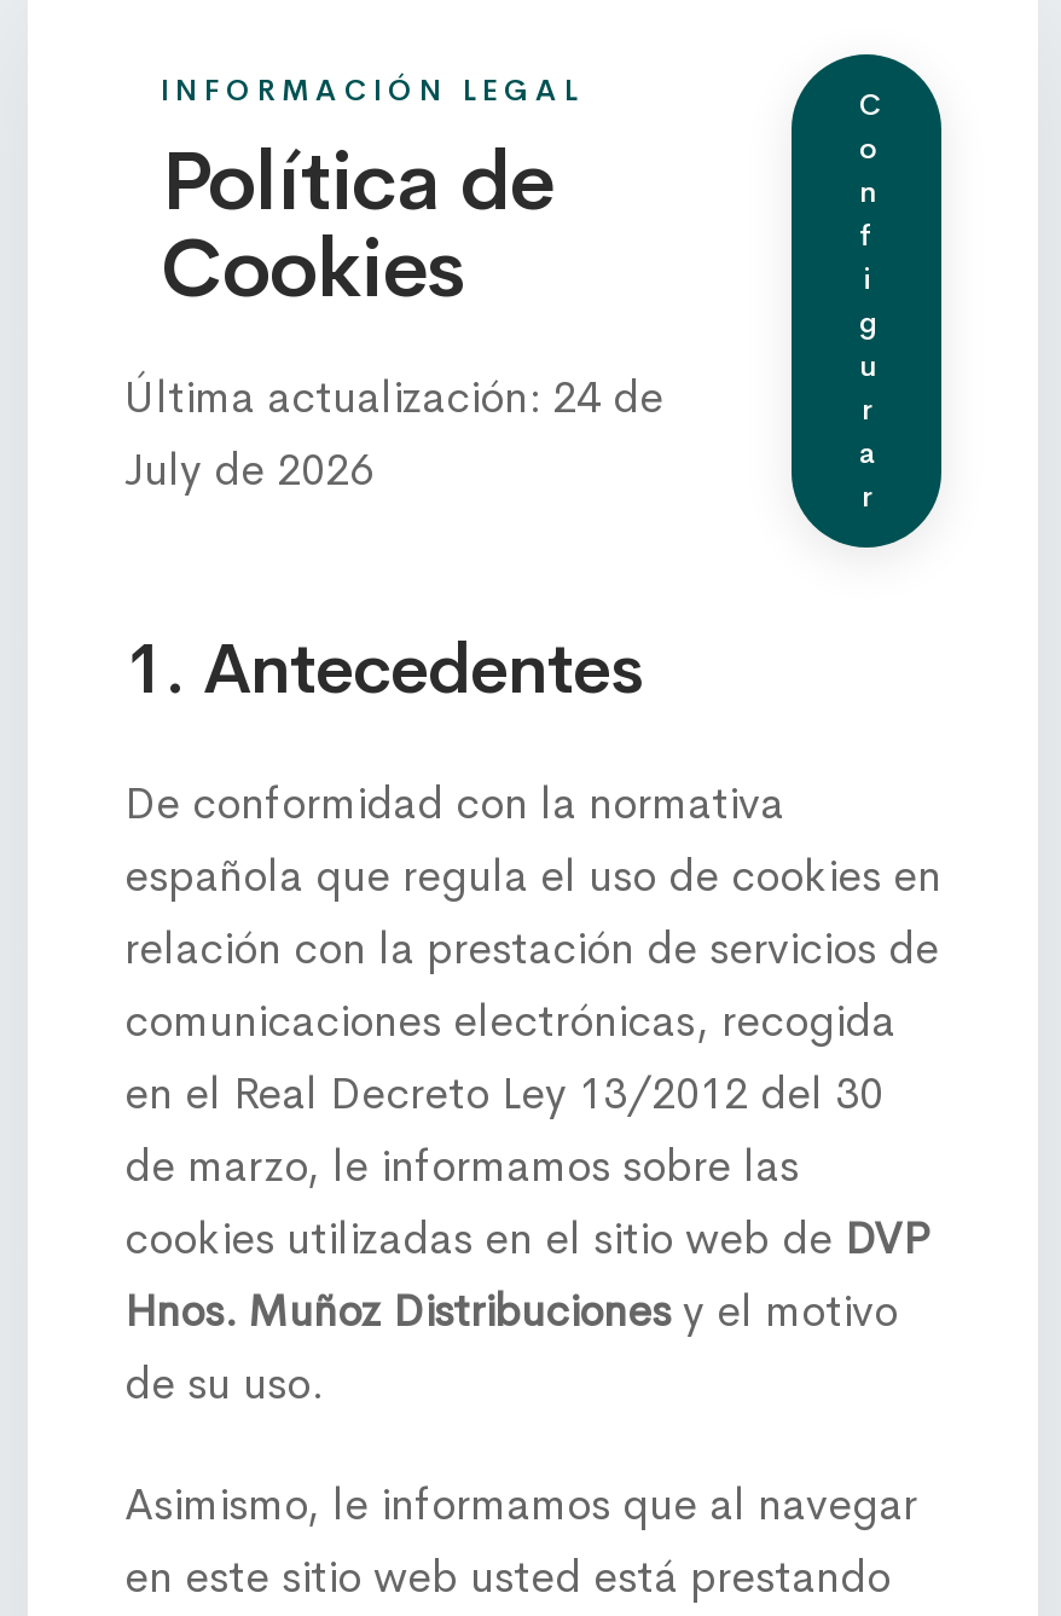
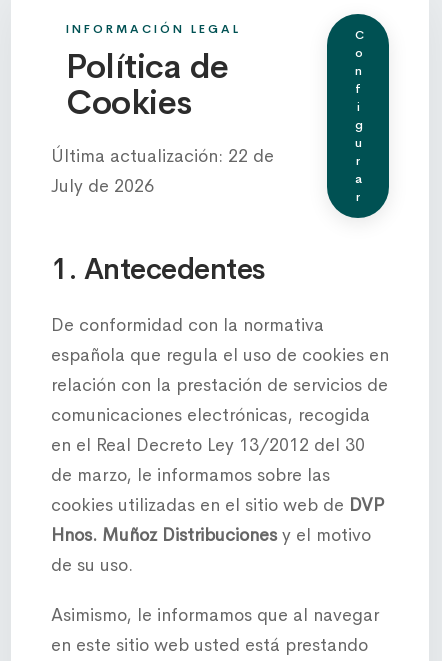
[124,370,663,424] Última actualización: 24 de -> [51,145,274,167] Última actualización: 22 de

